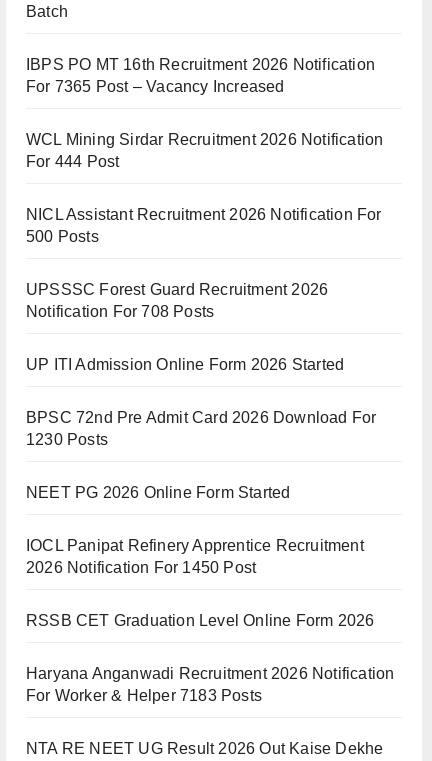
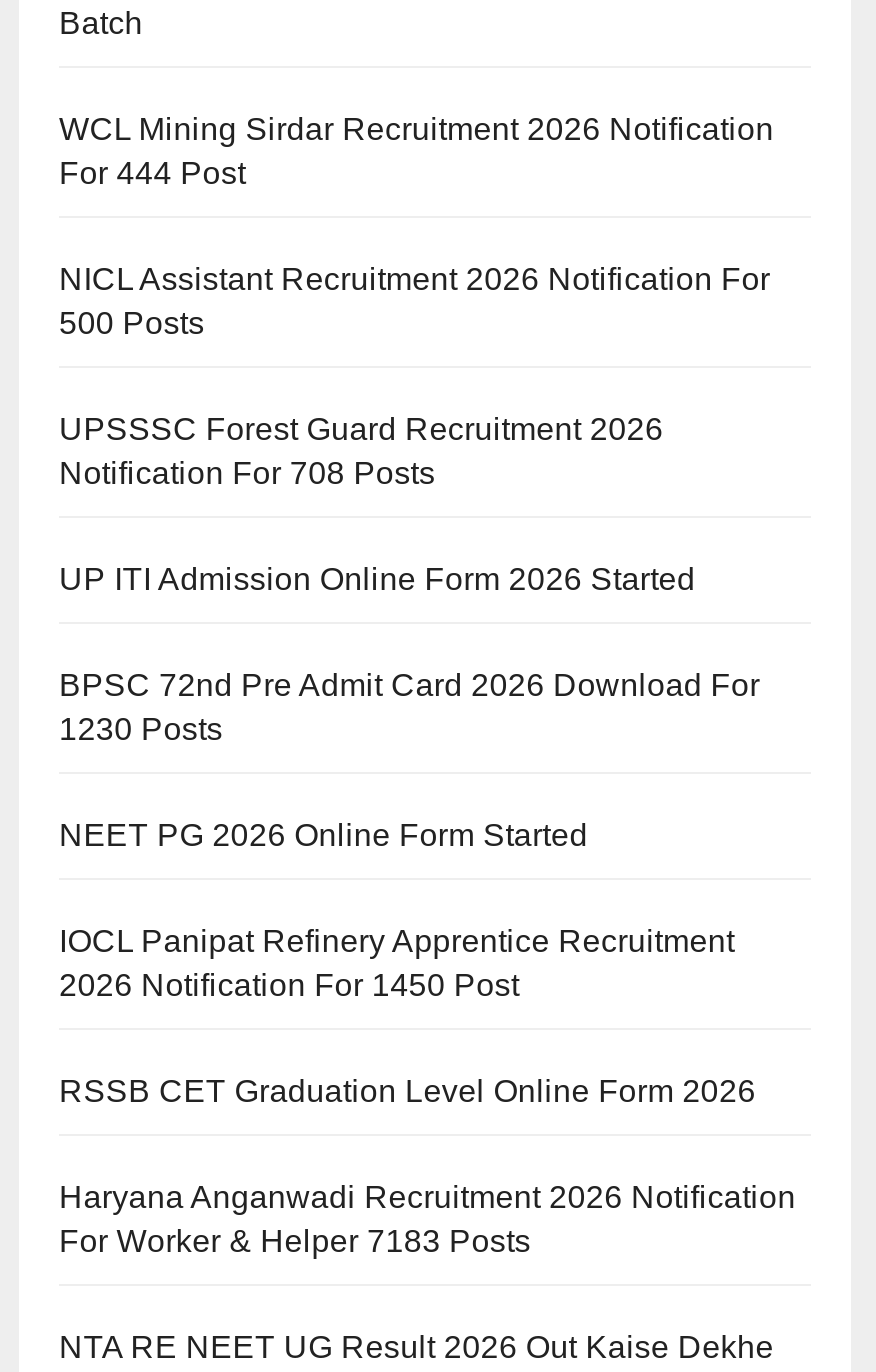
[26,56,375,95] IBPS PO MT 16th Recruitment 2026 Notification | For 7365 Post – Vacancy Increased -> none

